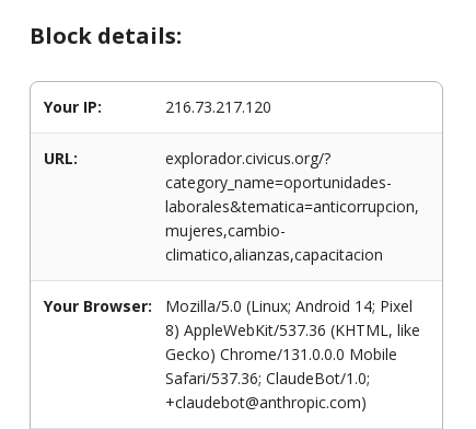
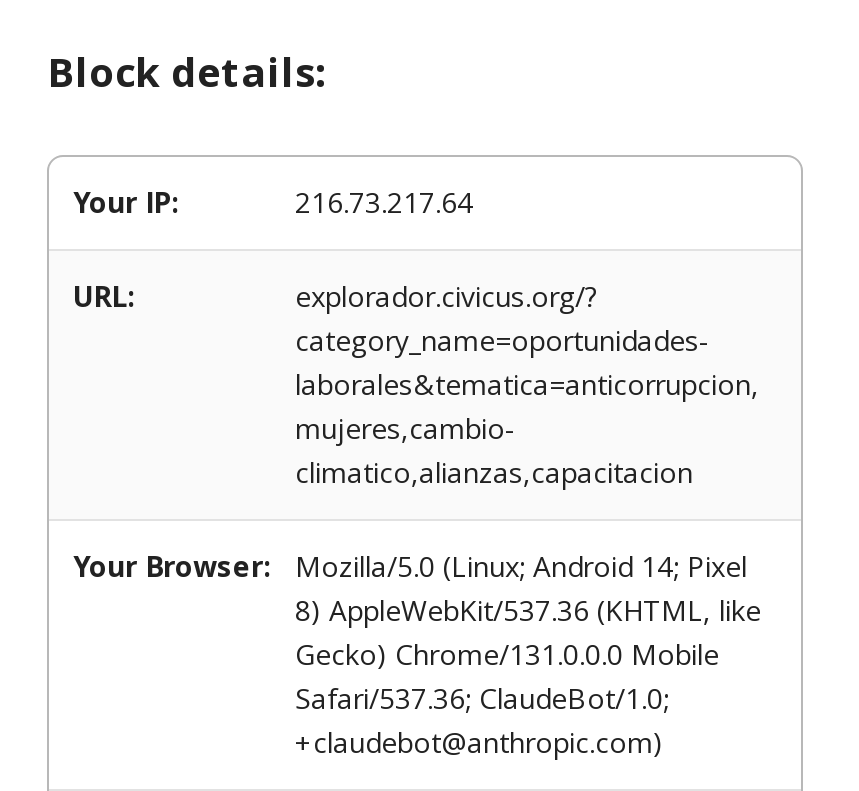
[165,96,271,117] 216.73.217.120 -> [295,183,473,221] 216.73.217.64

